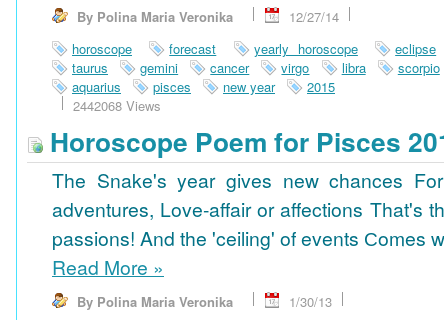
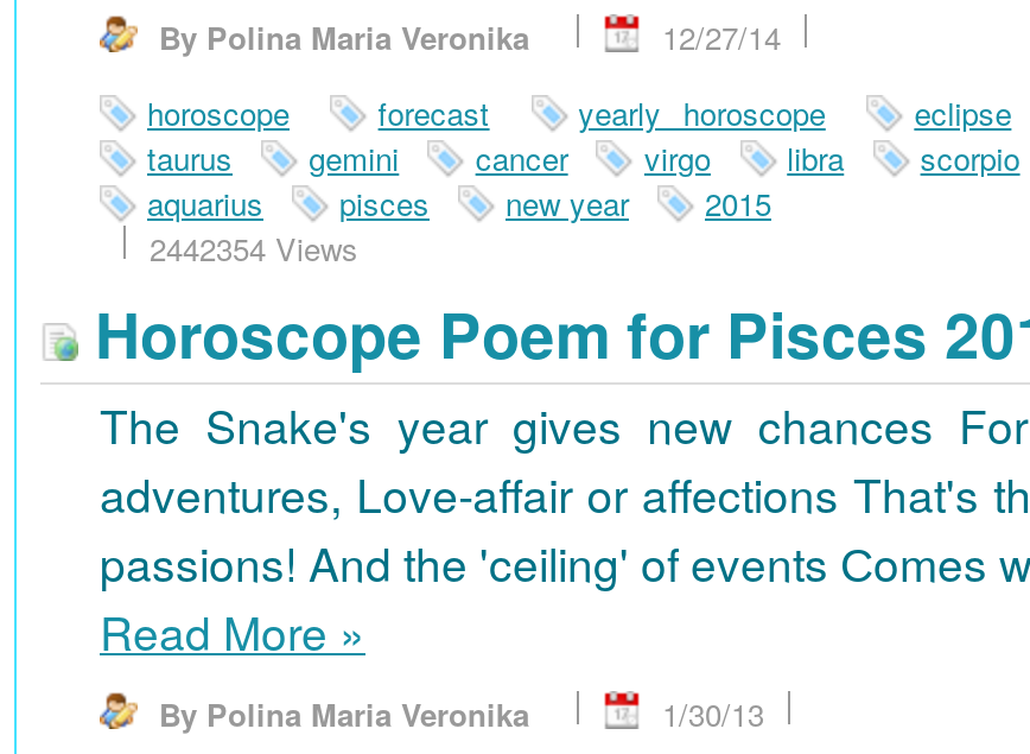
[73,96,161,115] 2442068 Views -> [150,226,358,271] 2442354 Views

